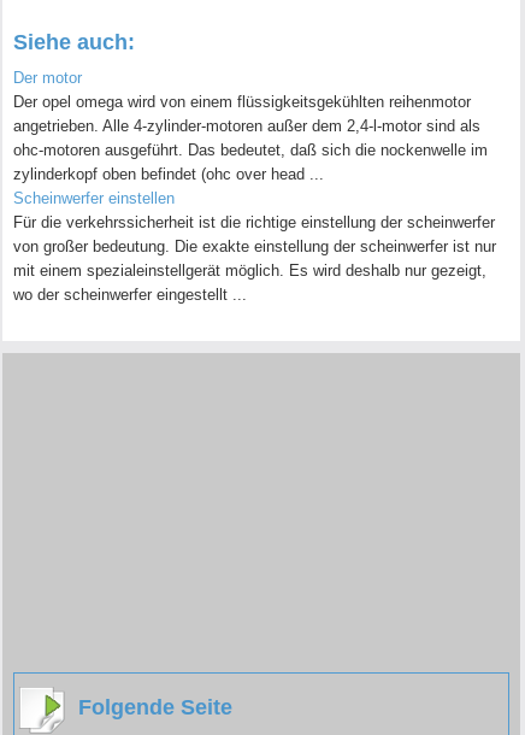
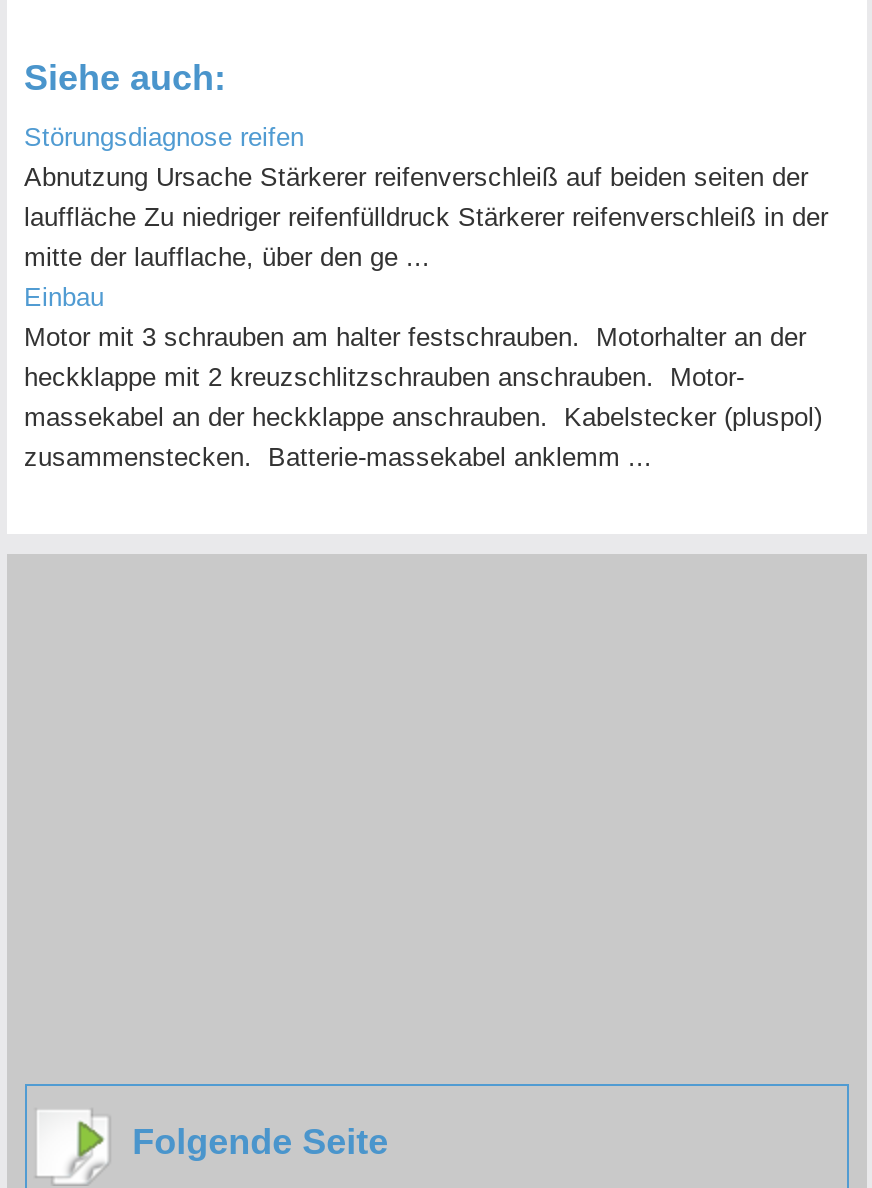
[13,68,495,303] Der motor | Der opel omega wird von einem flüssigkeitsgekühlten reihenmotor | angetrieben. Alle 4-zylinder-motoren außer dem 2,4-l-motor sind als | ohc-motoren ausgeführt. Das bedeutet, daß sich die nockenwelle im | zylinderkopf oben befindet (ohc over head ... | Scheinwerfer einstellen | Für die verkehrssicherheit ist die richtige einstellung der scheinwerfer | von großer bedeutung. Die exakte einstellung der scheinwerfer ist nur | mit einem spezialeinstellgerät möglich. Es wird deshalb nur gezeigt, | wo der scheinwerfer eingestellt ... -> [24,121,828,471] Störungsdiagnose reifen | Abnutzung Ursache Stärkerer reifenverschleiß auf beiden seiten der | lauffläche Zu niedriger reifenfülldruck Stärkerer reifenverschleiß in der | mitte der laufflache, über den ge ... | Einbau | Motor mit 3 schrauben am halter festschrauben. Motorhalter an der | heckklappe mit 2 kreuzschlitzschrauben anschrauben. Motor- | massekabel an der heckklappe anschrauben. Kabelstecker (pluspol) | zusammenstecken. Batterie-massekabel anklemm ...

